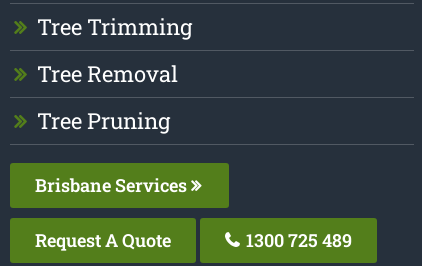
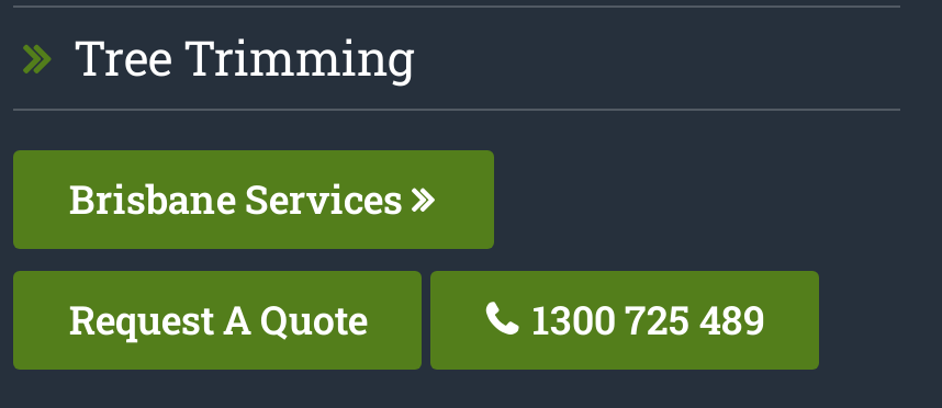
[37,59,178,135] Tree Removal | Tree Pruning -> none

